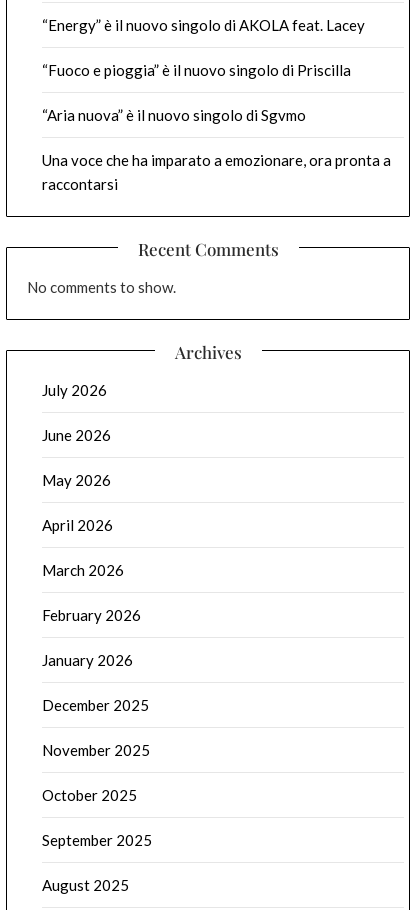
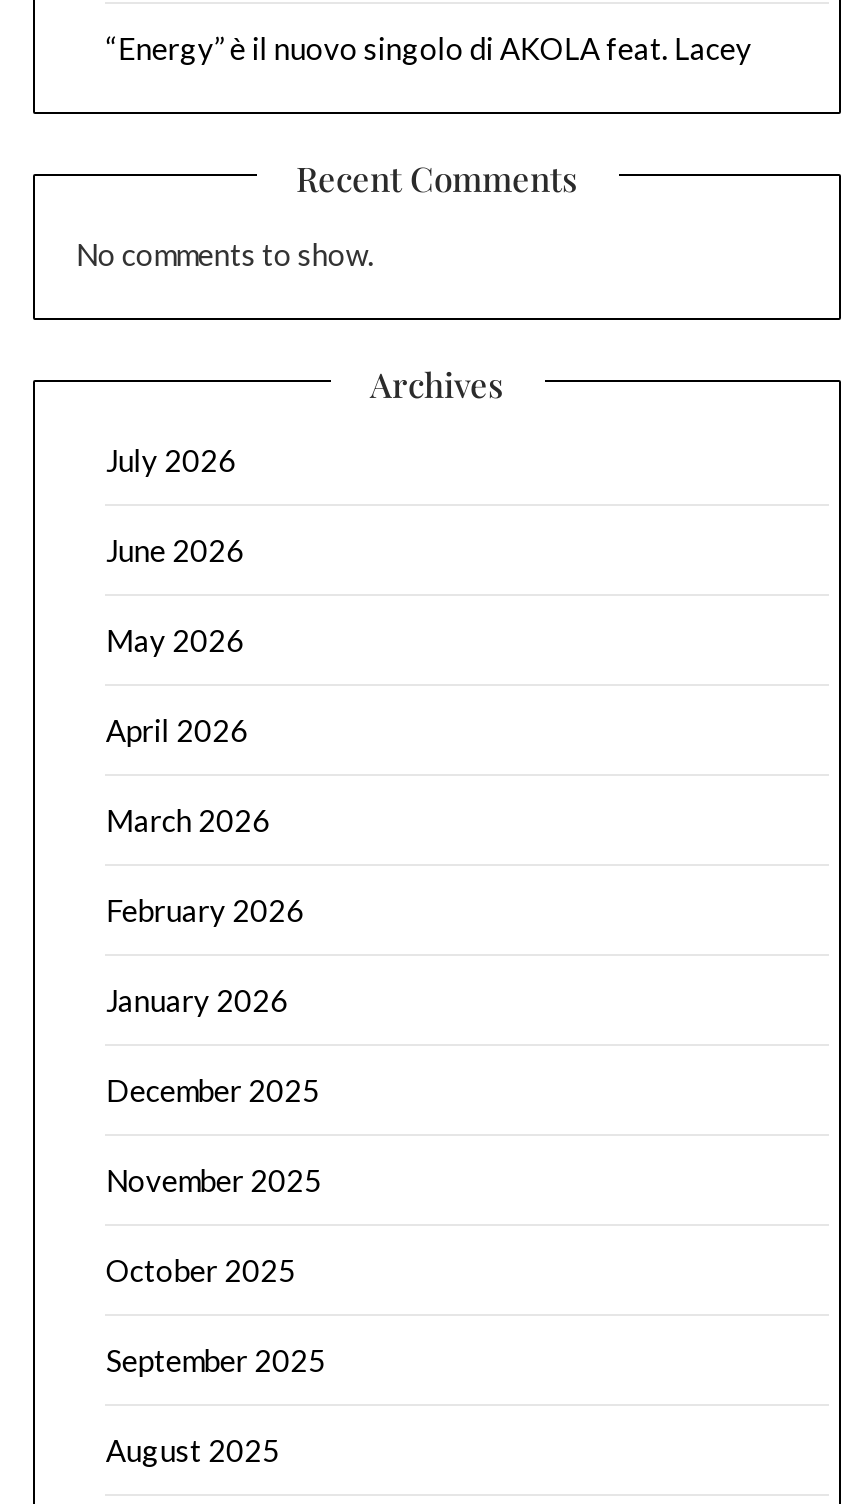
[42,61,391,193] “Fuoco e pioggia” è il nuovo singolo di Priscilla | “Aria nuova” è il nuovo singolo di Sgvmo | Una voce che ha imparato a emozionare, ora pronta a | raccontarsi -> none

